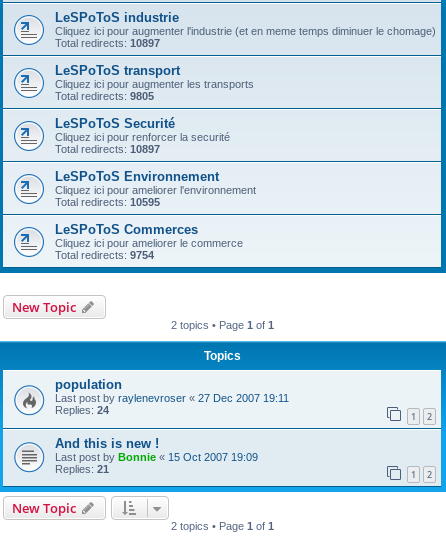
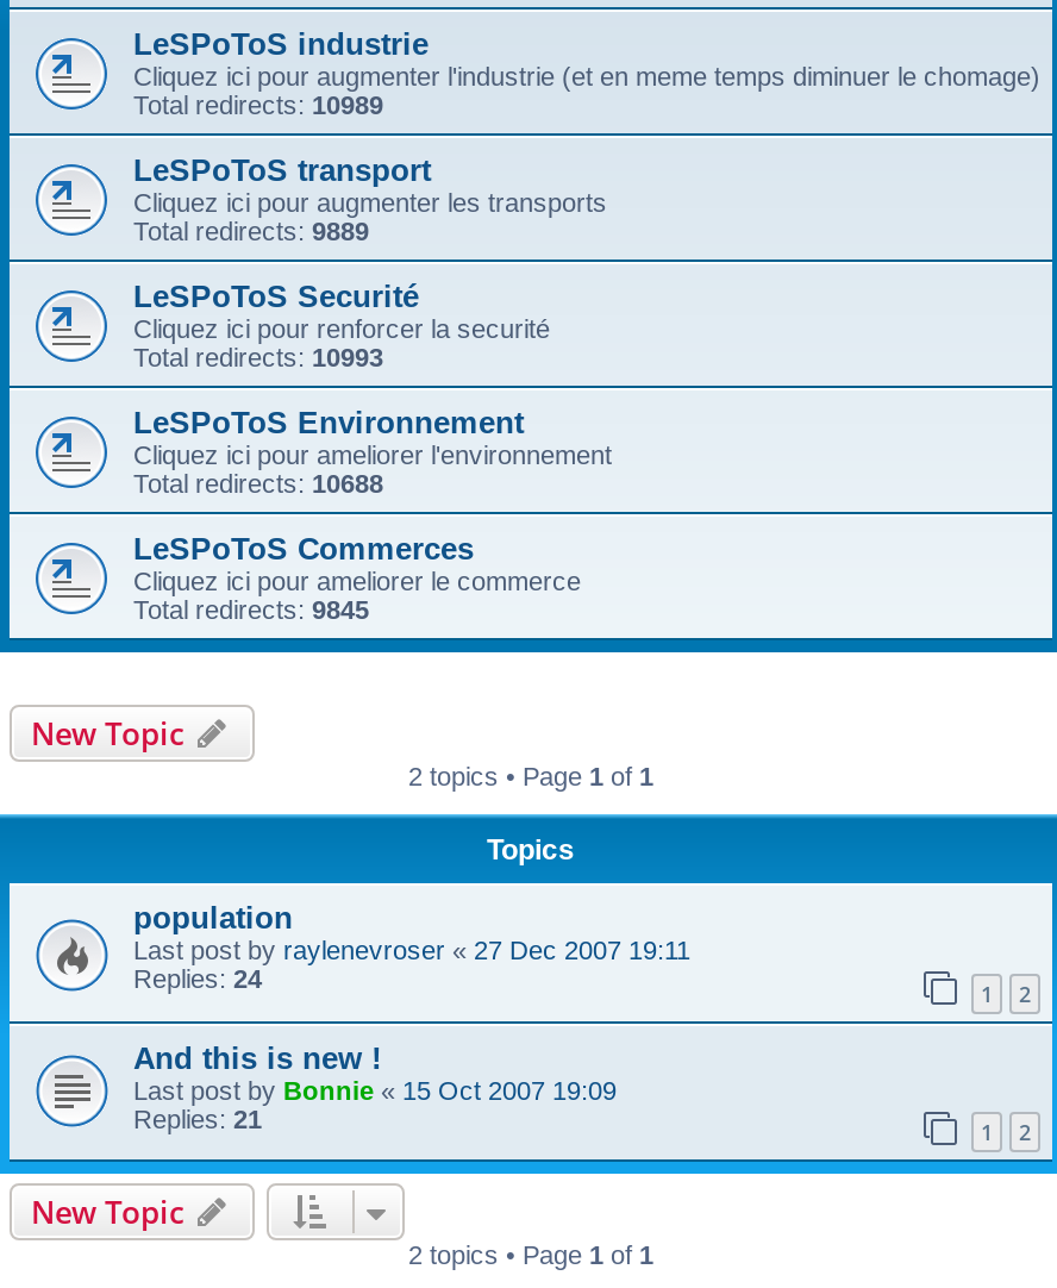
[55,37,160,49] Total redirects: 10897 -> [133,90,383,119] Total redirects: 10989
[55,90,154,102] Total redirects: 9805 -> [133,217,369,245] Total redirects: 9889
[55,143,160,155] Total redirects: 10897 -> [133,343,383,371] Total redirects: 10993
[55,196,160,208] Total redirects: 10595 -> [133,469,383,498] Total redirects: 10688
[55,249,154,261] Total redirects: 9754 -> [133,595,369,624] Total redirects: 9845

